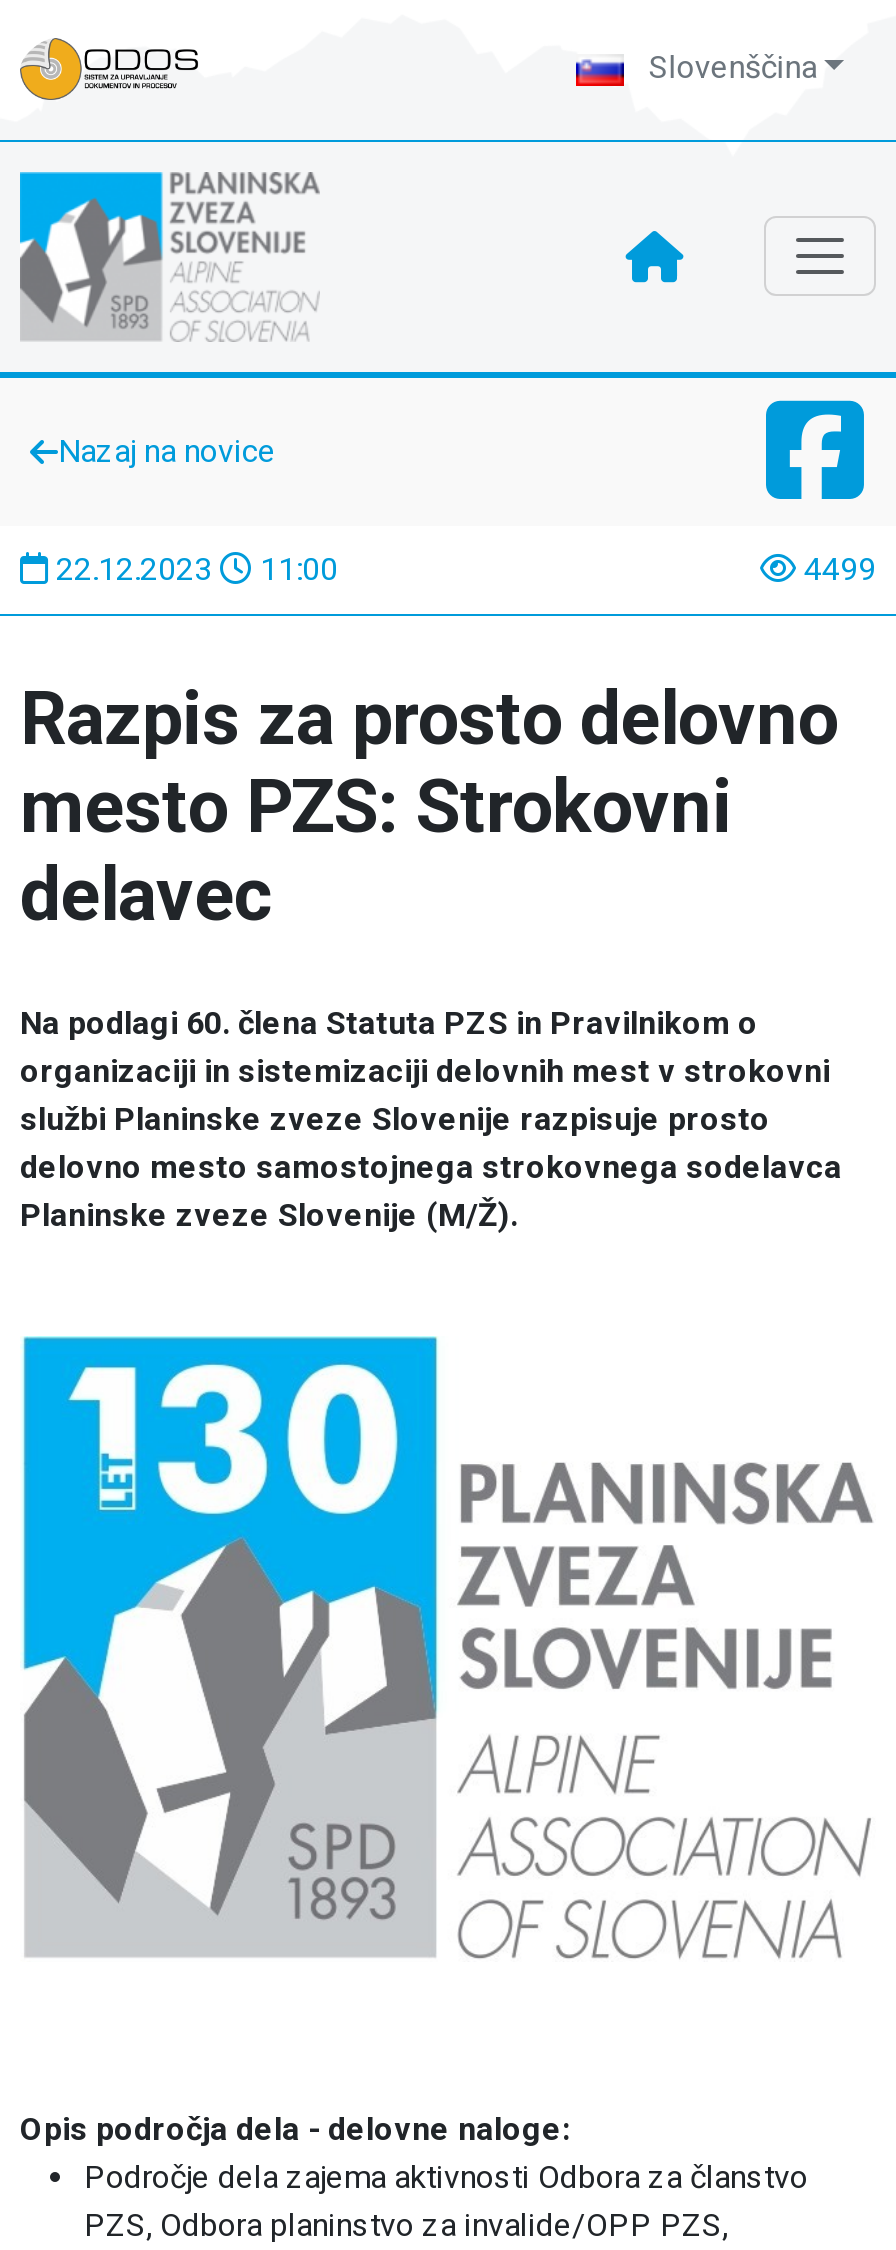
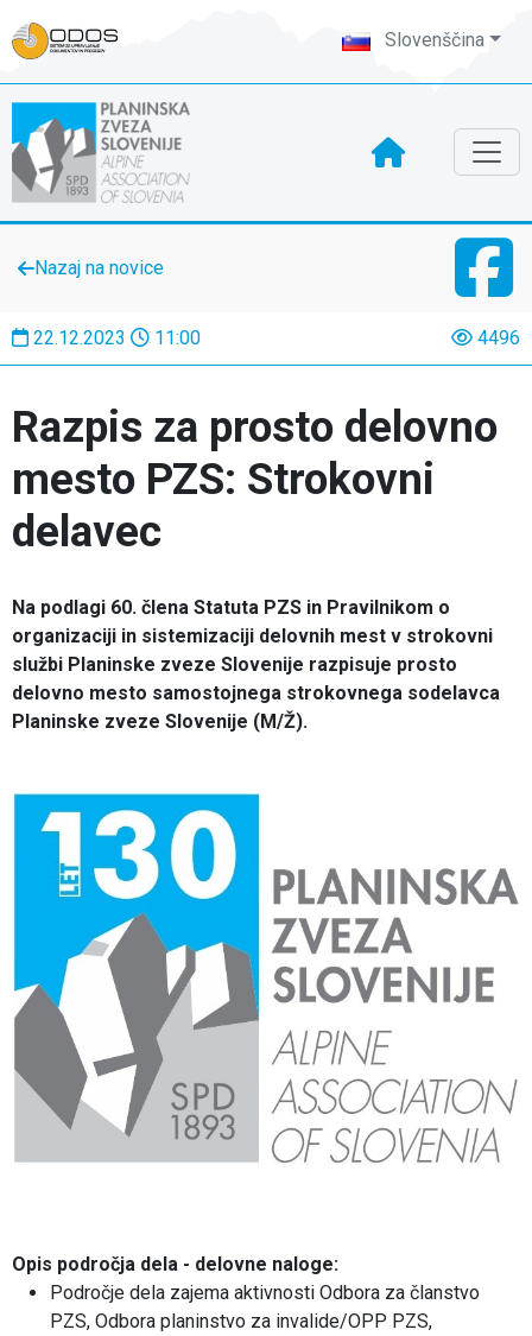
[796,550,876,588] 4499 -> [473,327,520,349] 4496

